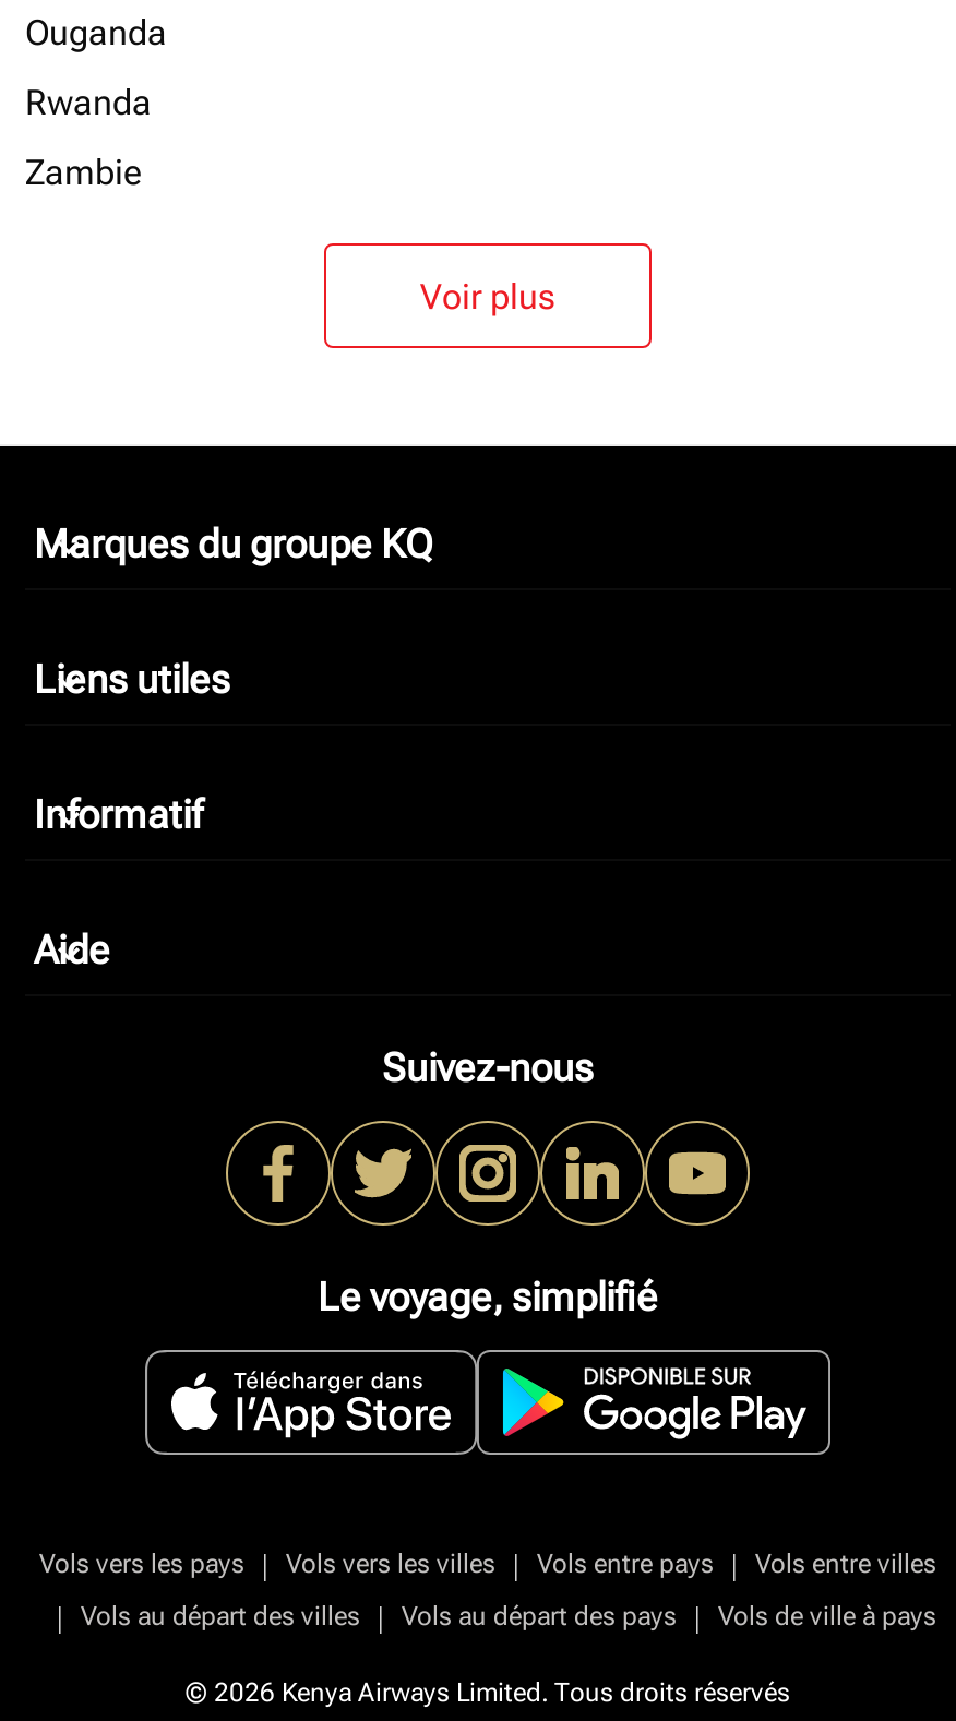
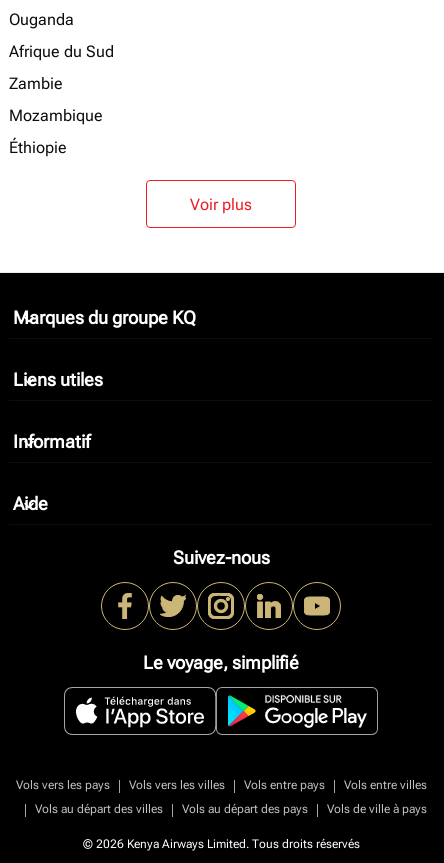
[25,83,152,124] Rwanda -> [9,42,114,61] Afrique du Sud
none -> [9,106,103,157] Mozambique | Éthiopie

